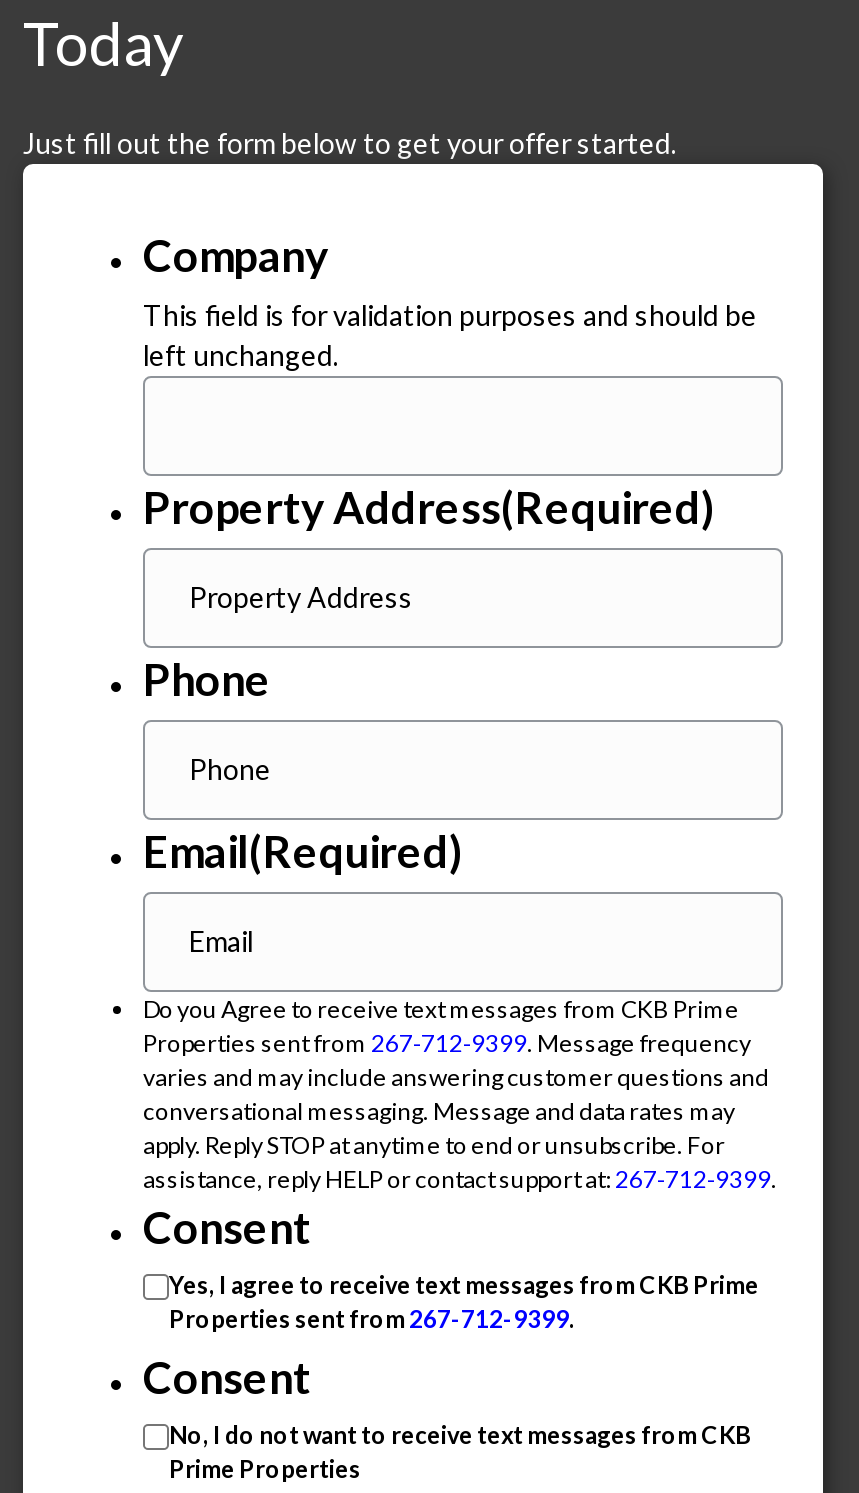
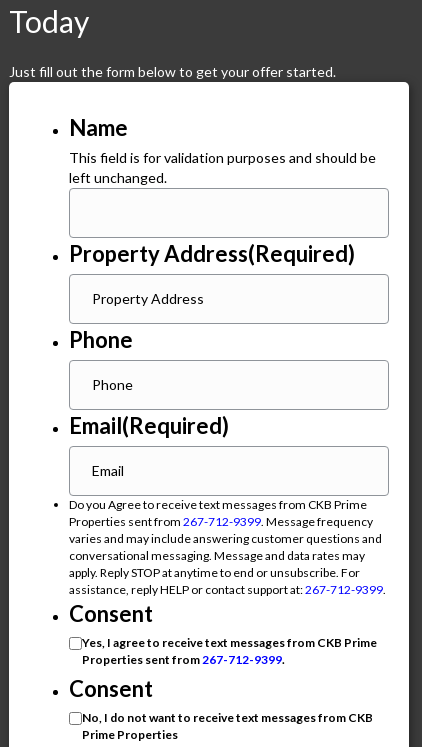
[143,228,329,282] Company -> [69,114,128,141] Name

